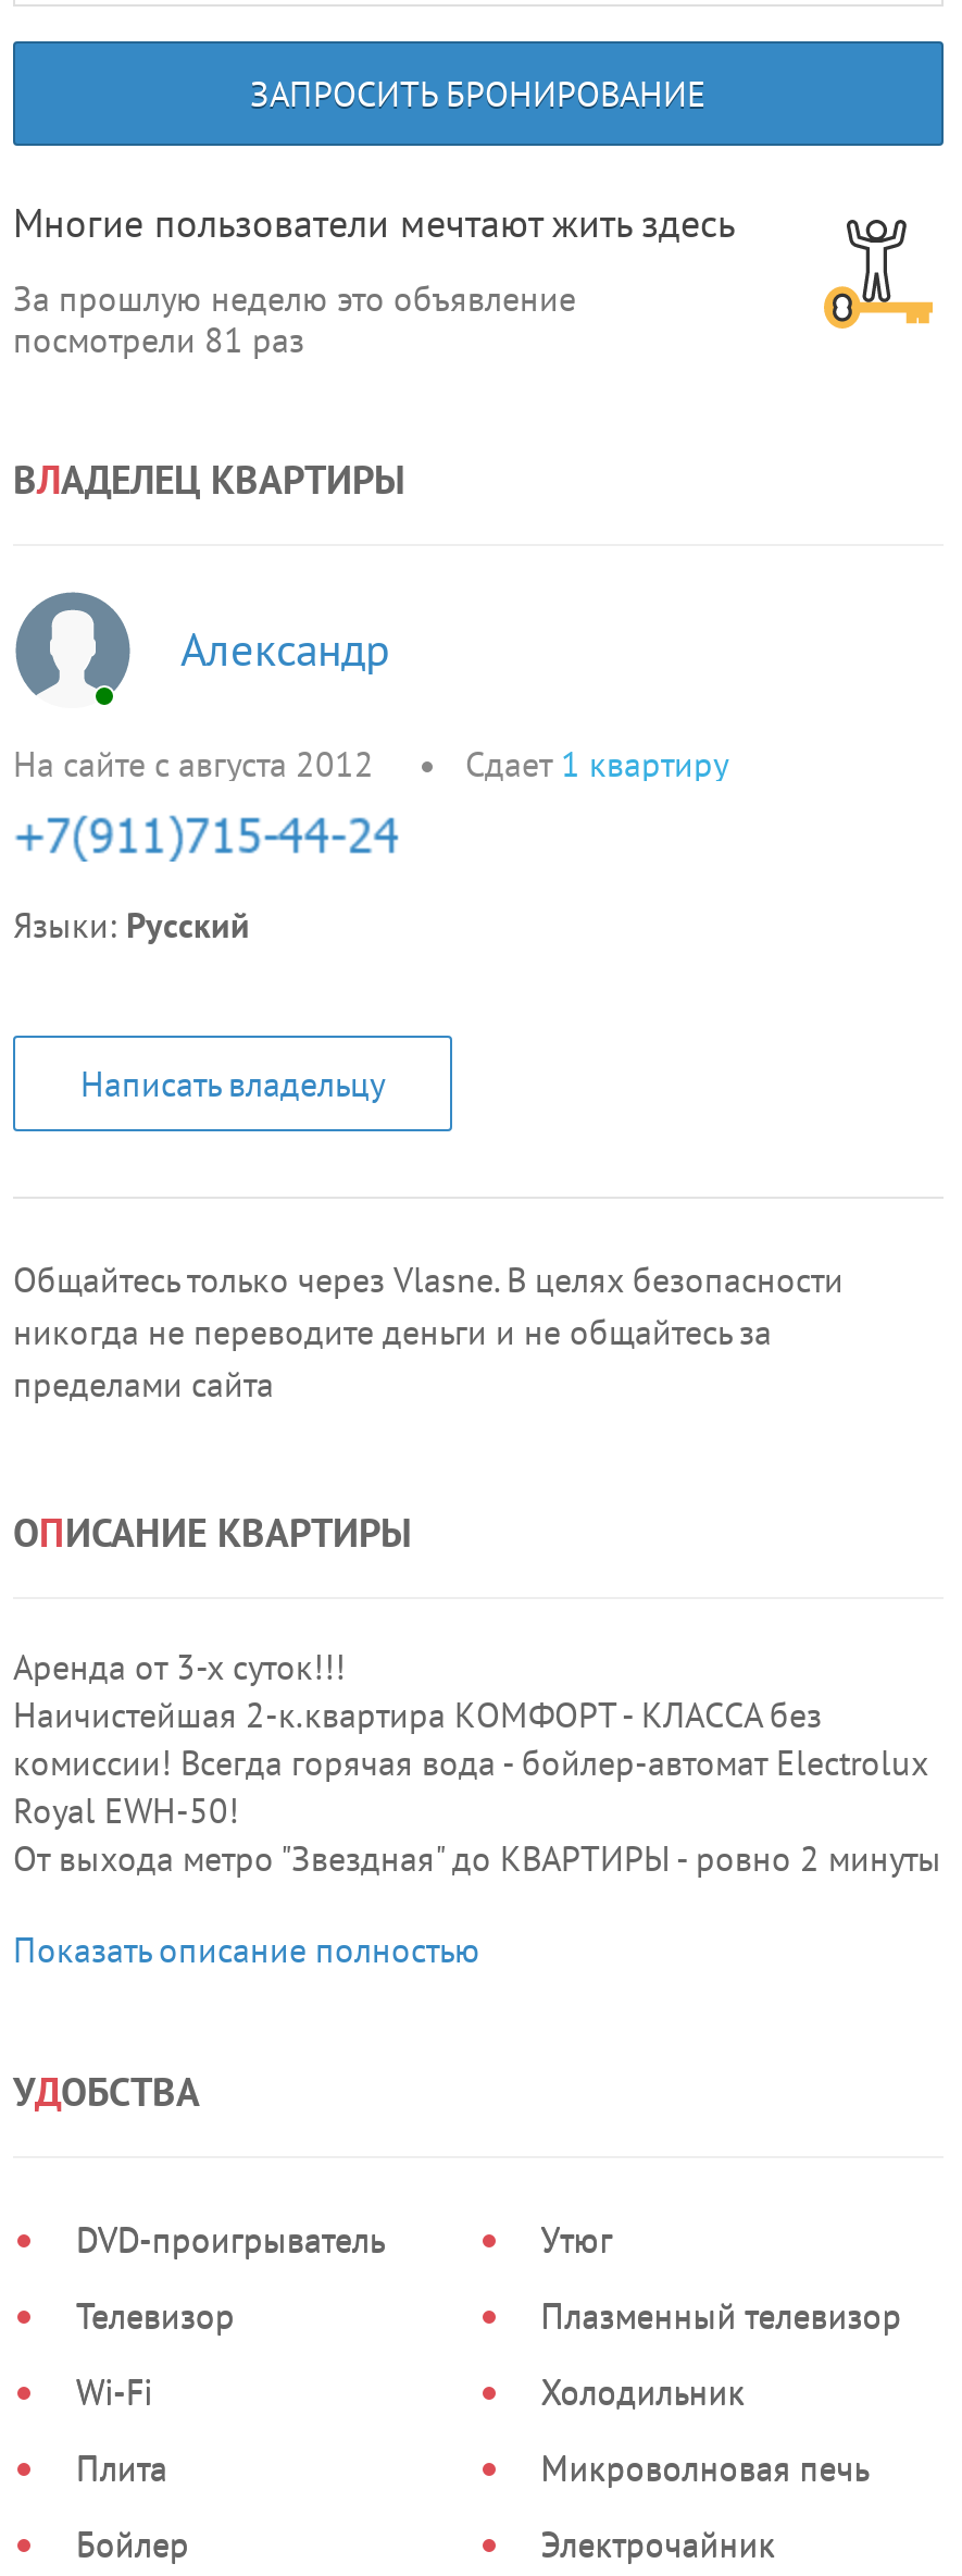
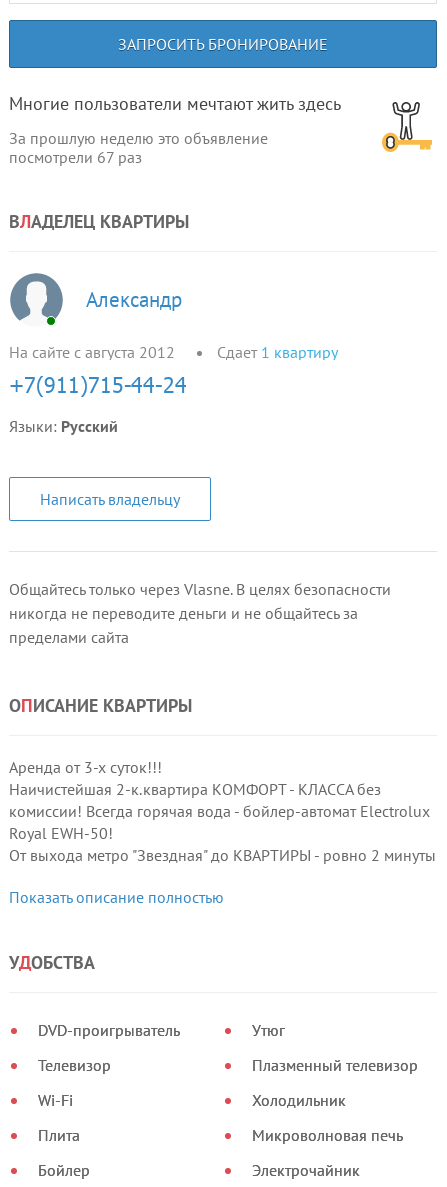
[13,318,304,361] посмотрели 81 раз -> [9,147,142,167] посмотрели 67 раз

